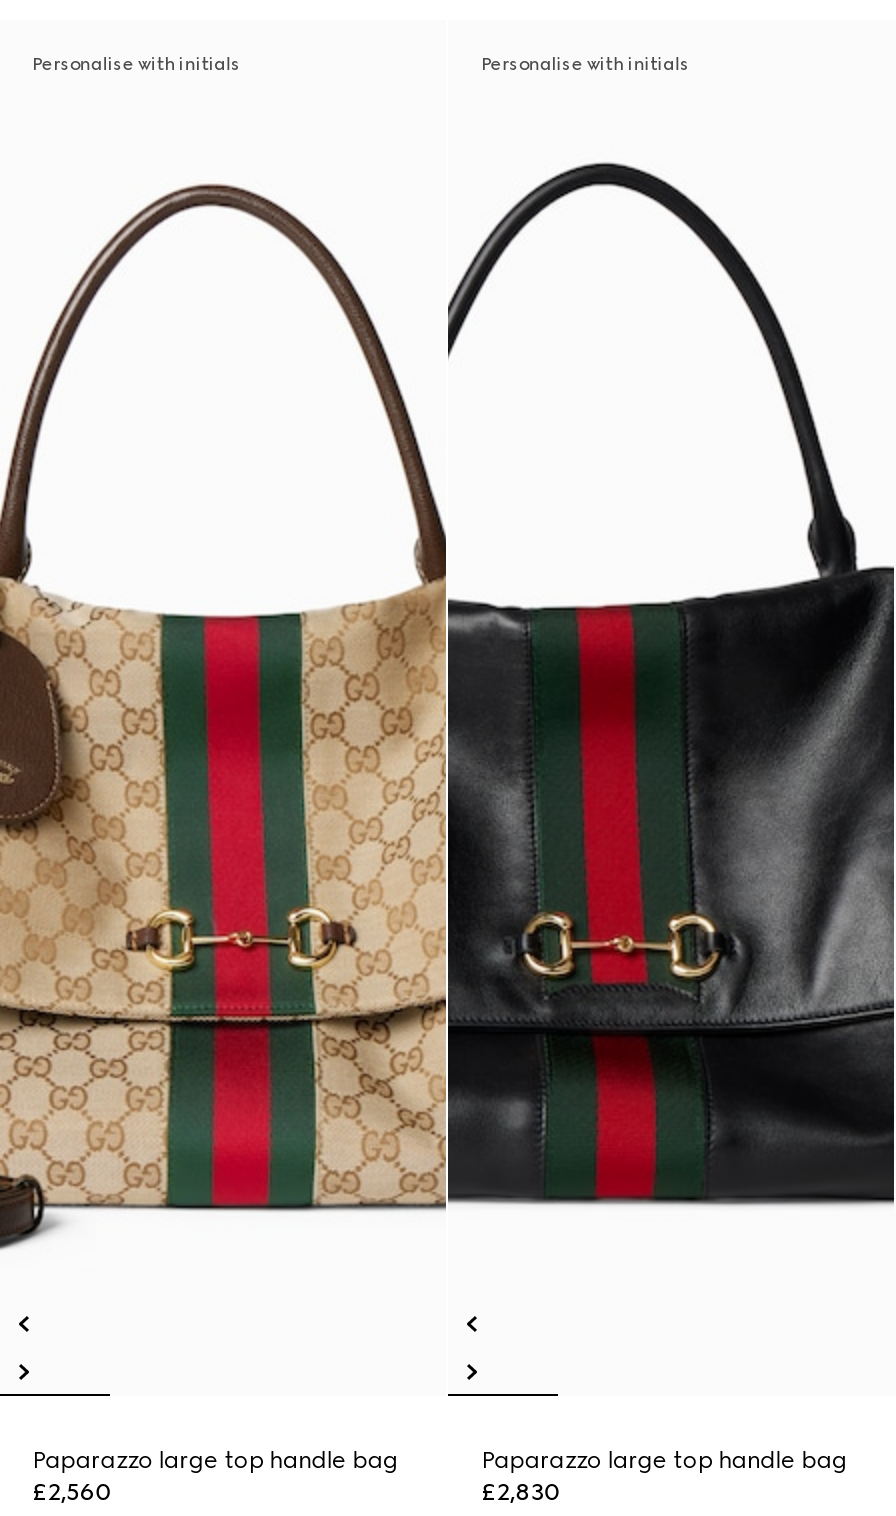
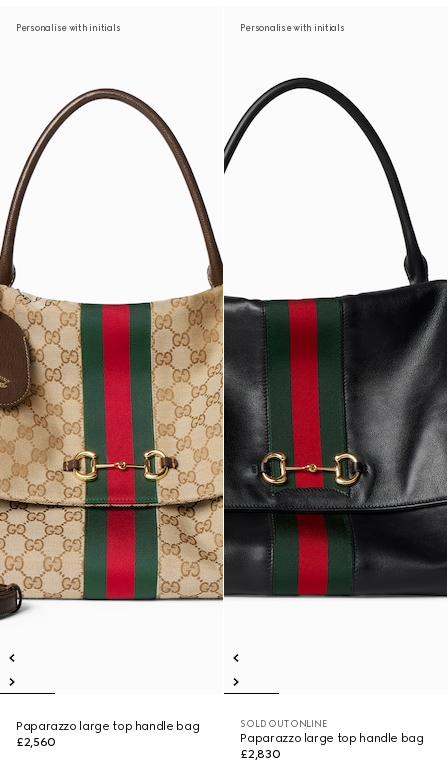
none -> [240,718,326,729] SOLD OUT ONLINE

